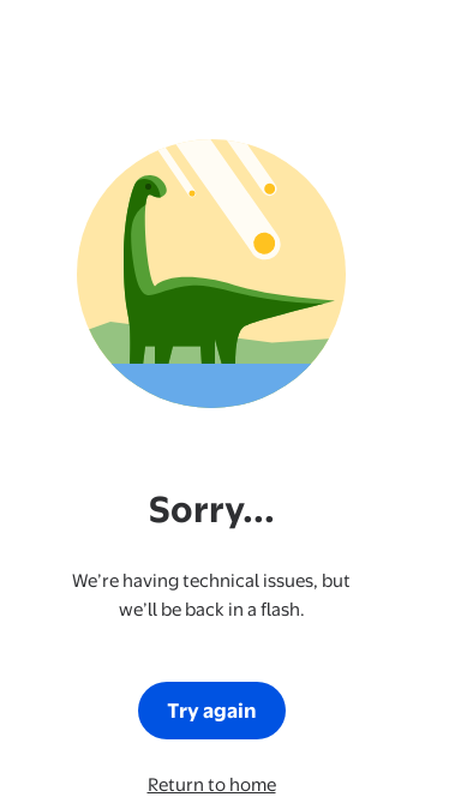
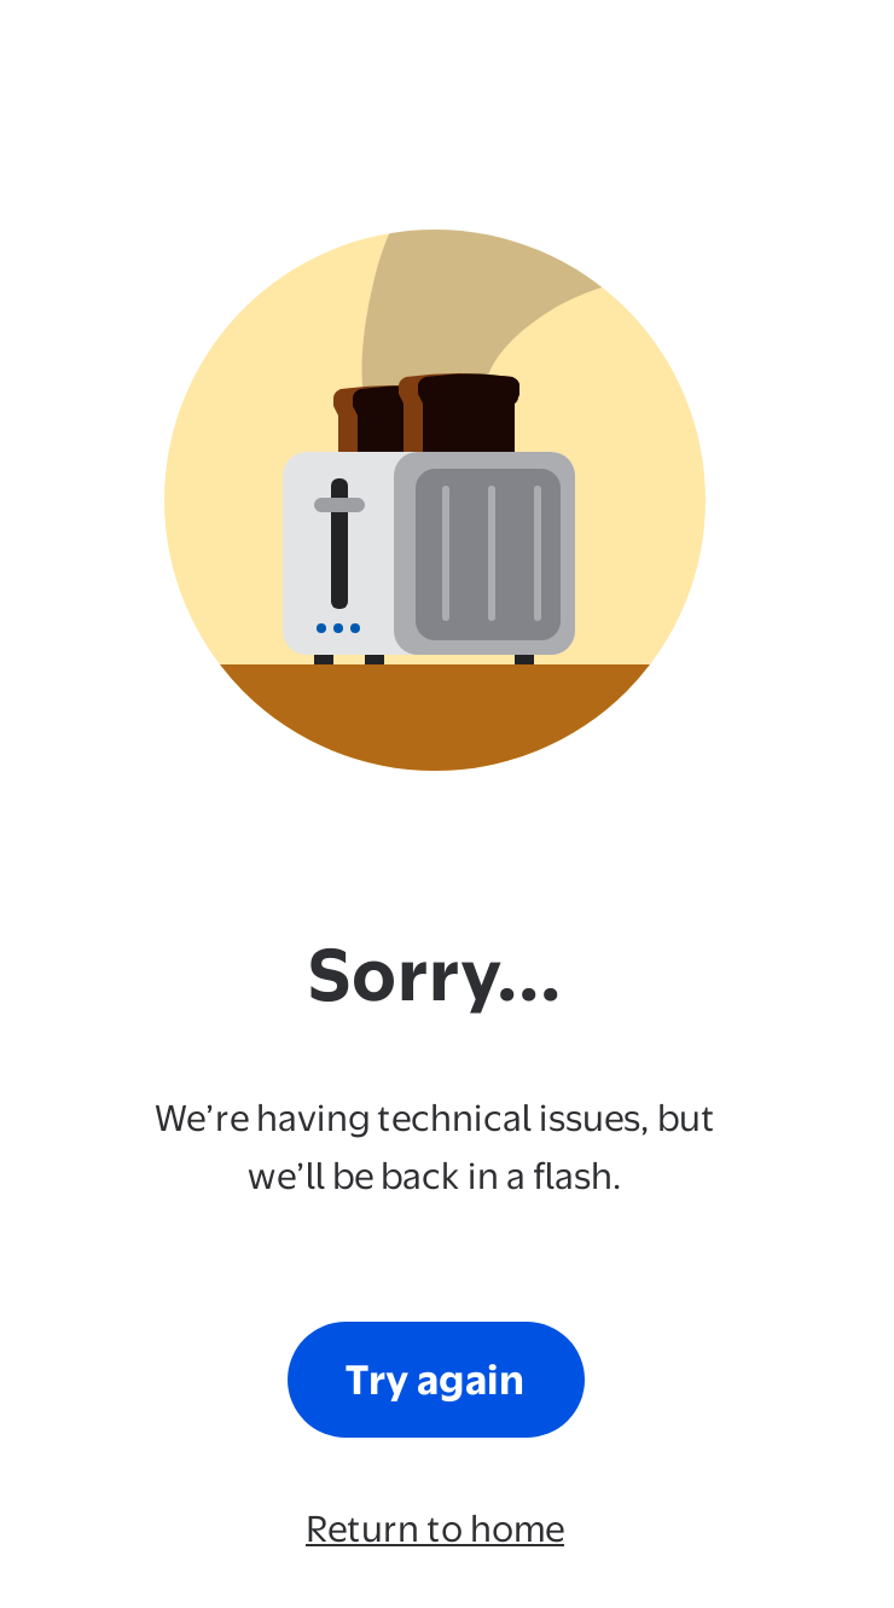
[89,140,334,409] [image] -> [191,230,674,773] [image]

